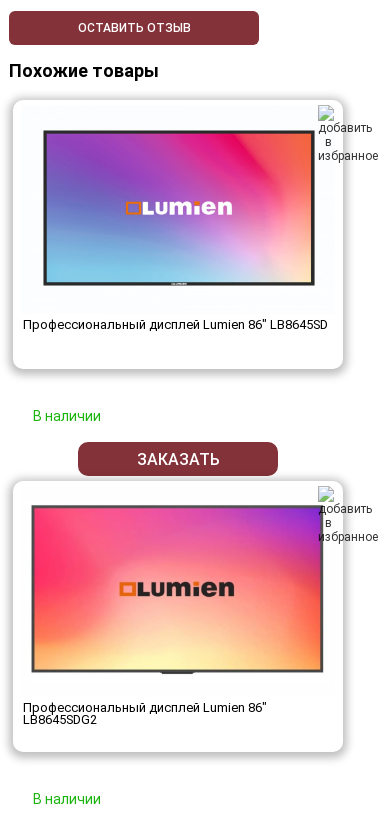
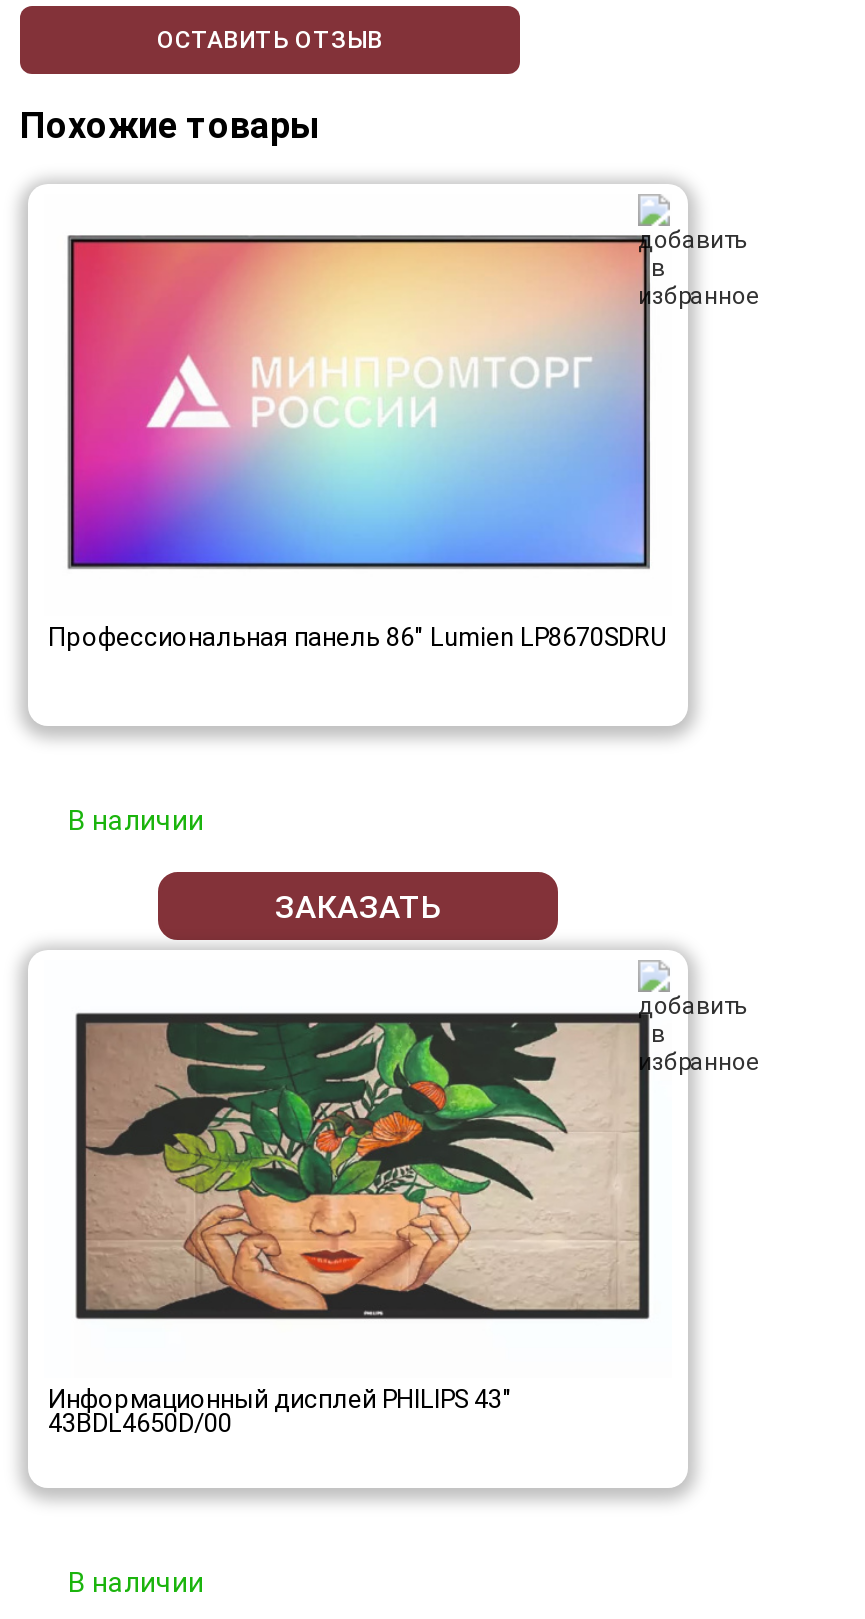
[23,126,328,332] [image] | Профессиональный дисплей Lumien 86" LB8645SD -> [48,234,666,652] [image] | Профессиональная панель 86" Lumien LP8670SDRU
[23,504,325,727] [image] | Профессиональный дисплей Lumien 86" | LB8645SDG2 -> [48,998,650,1438] [image] | Информационный дисплей PHILIPS 43" | 43BDL4650D/00

